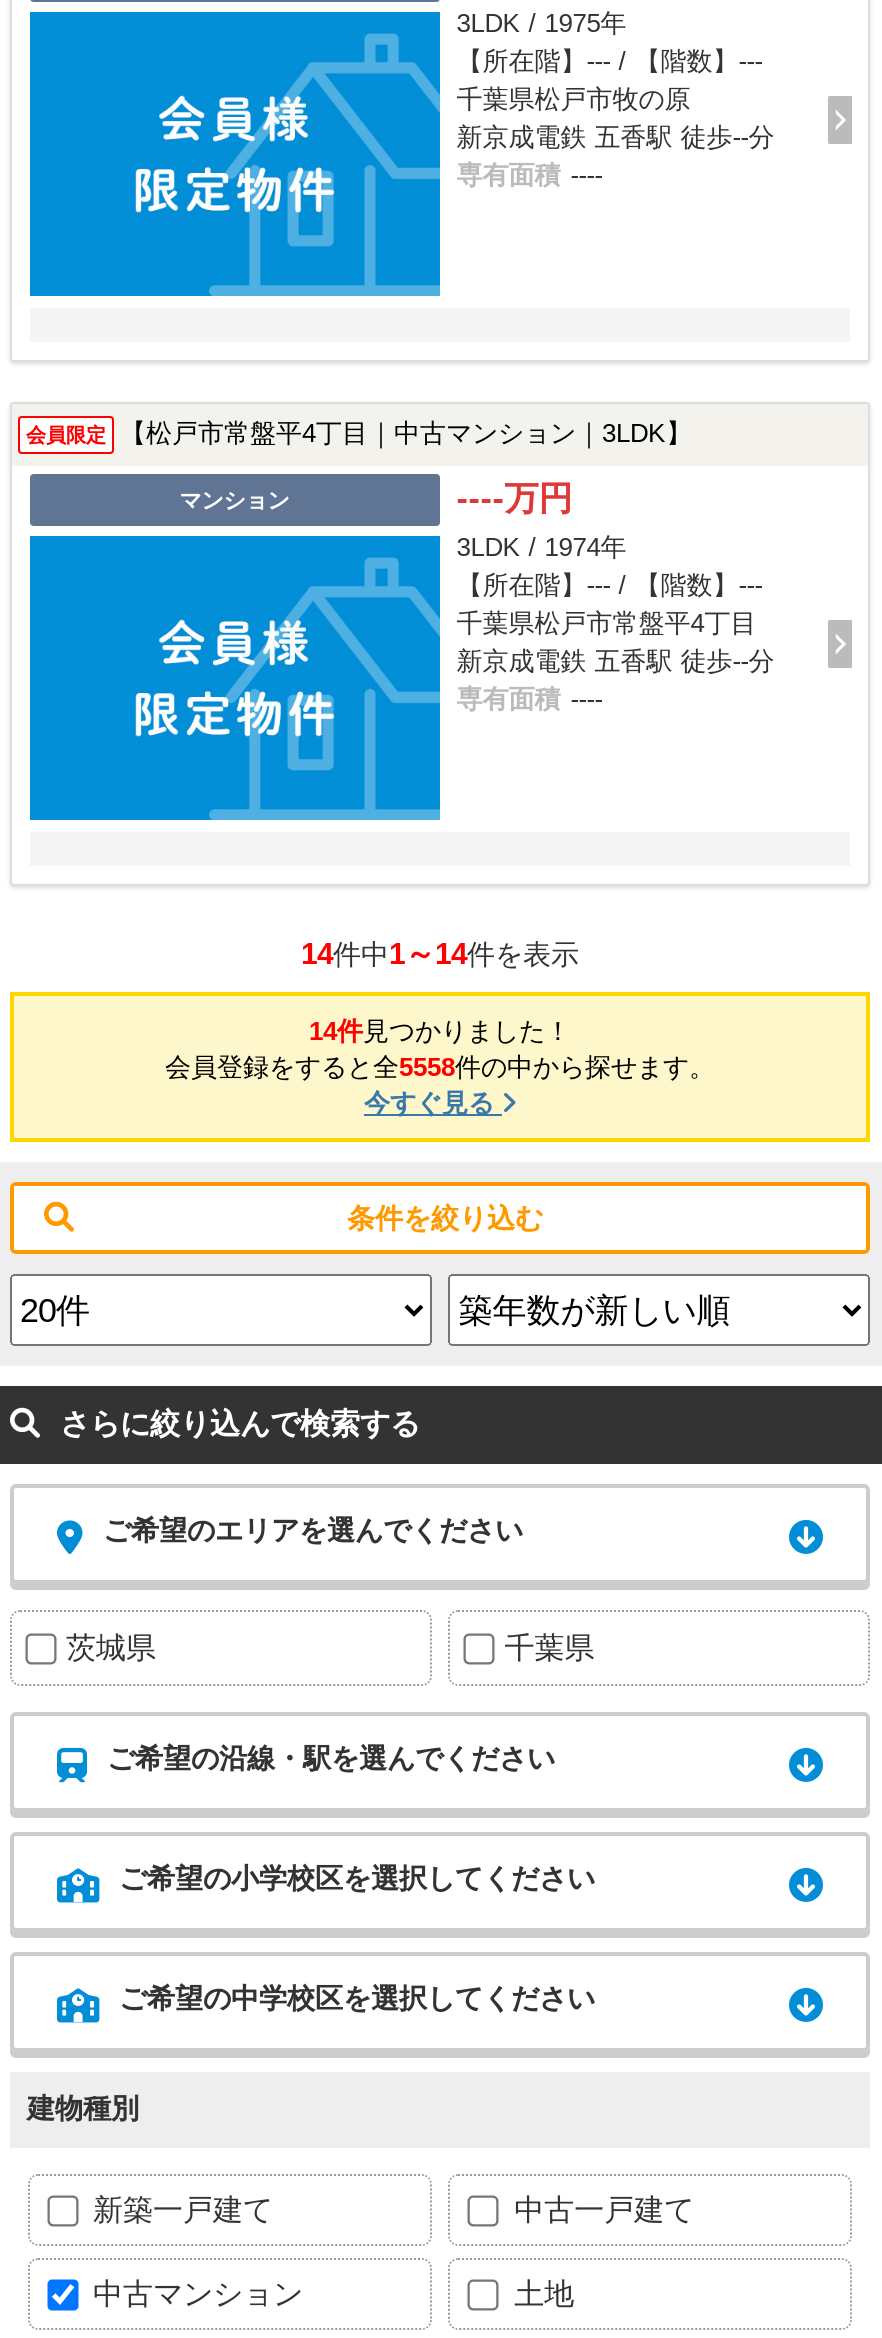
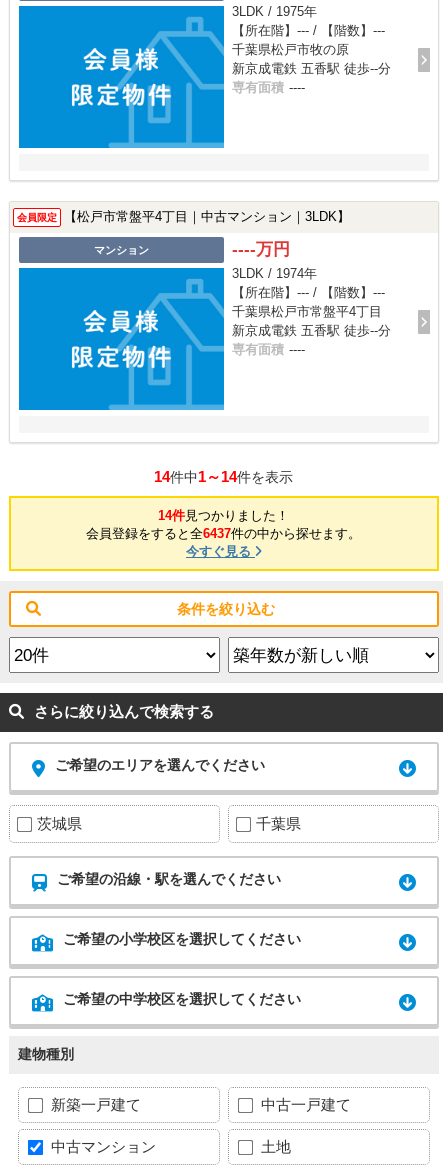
[165,1051,715,1081] 会員登録をすると全5558件の中から探せます。 -> [86,525,361,540] 会員登録をすると全6437件の中から探せます。

